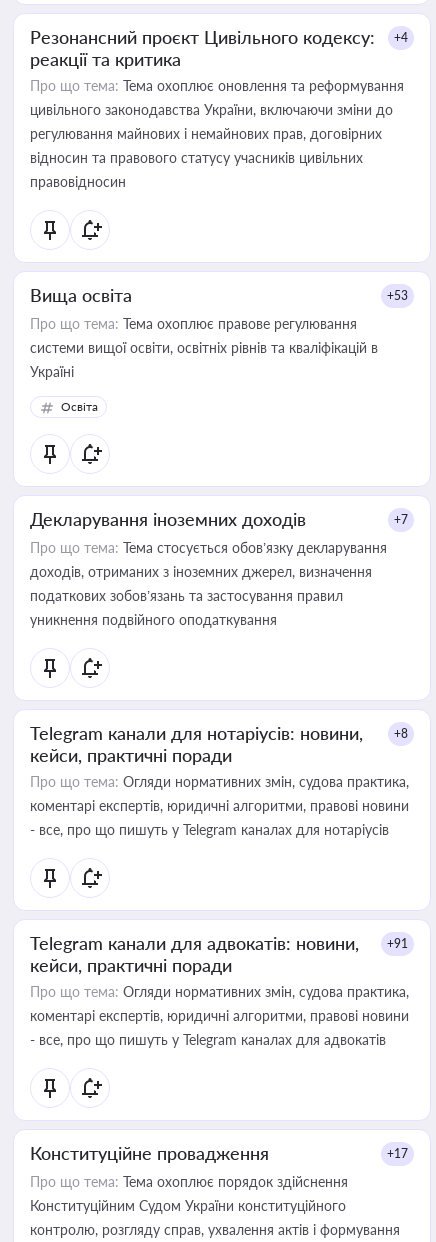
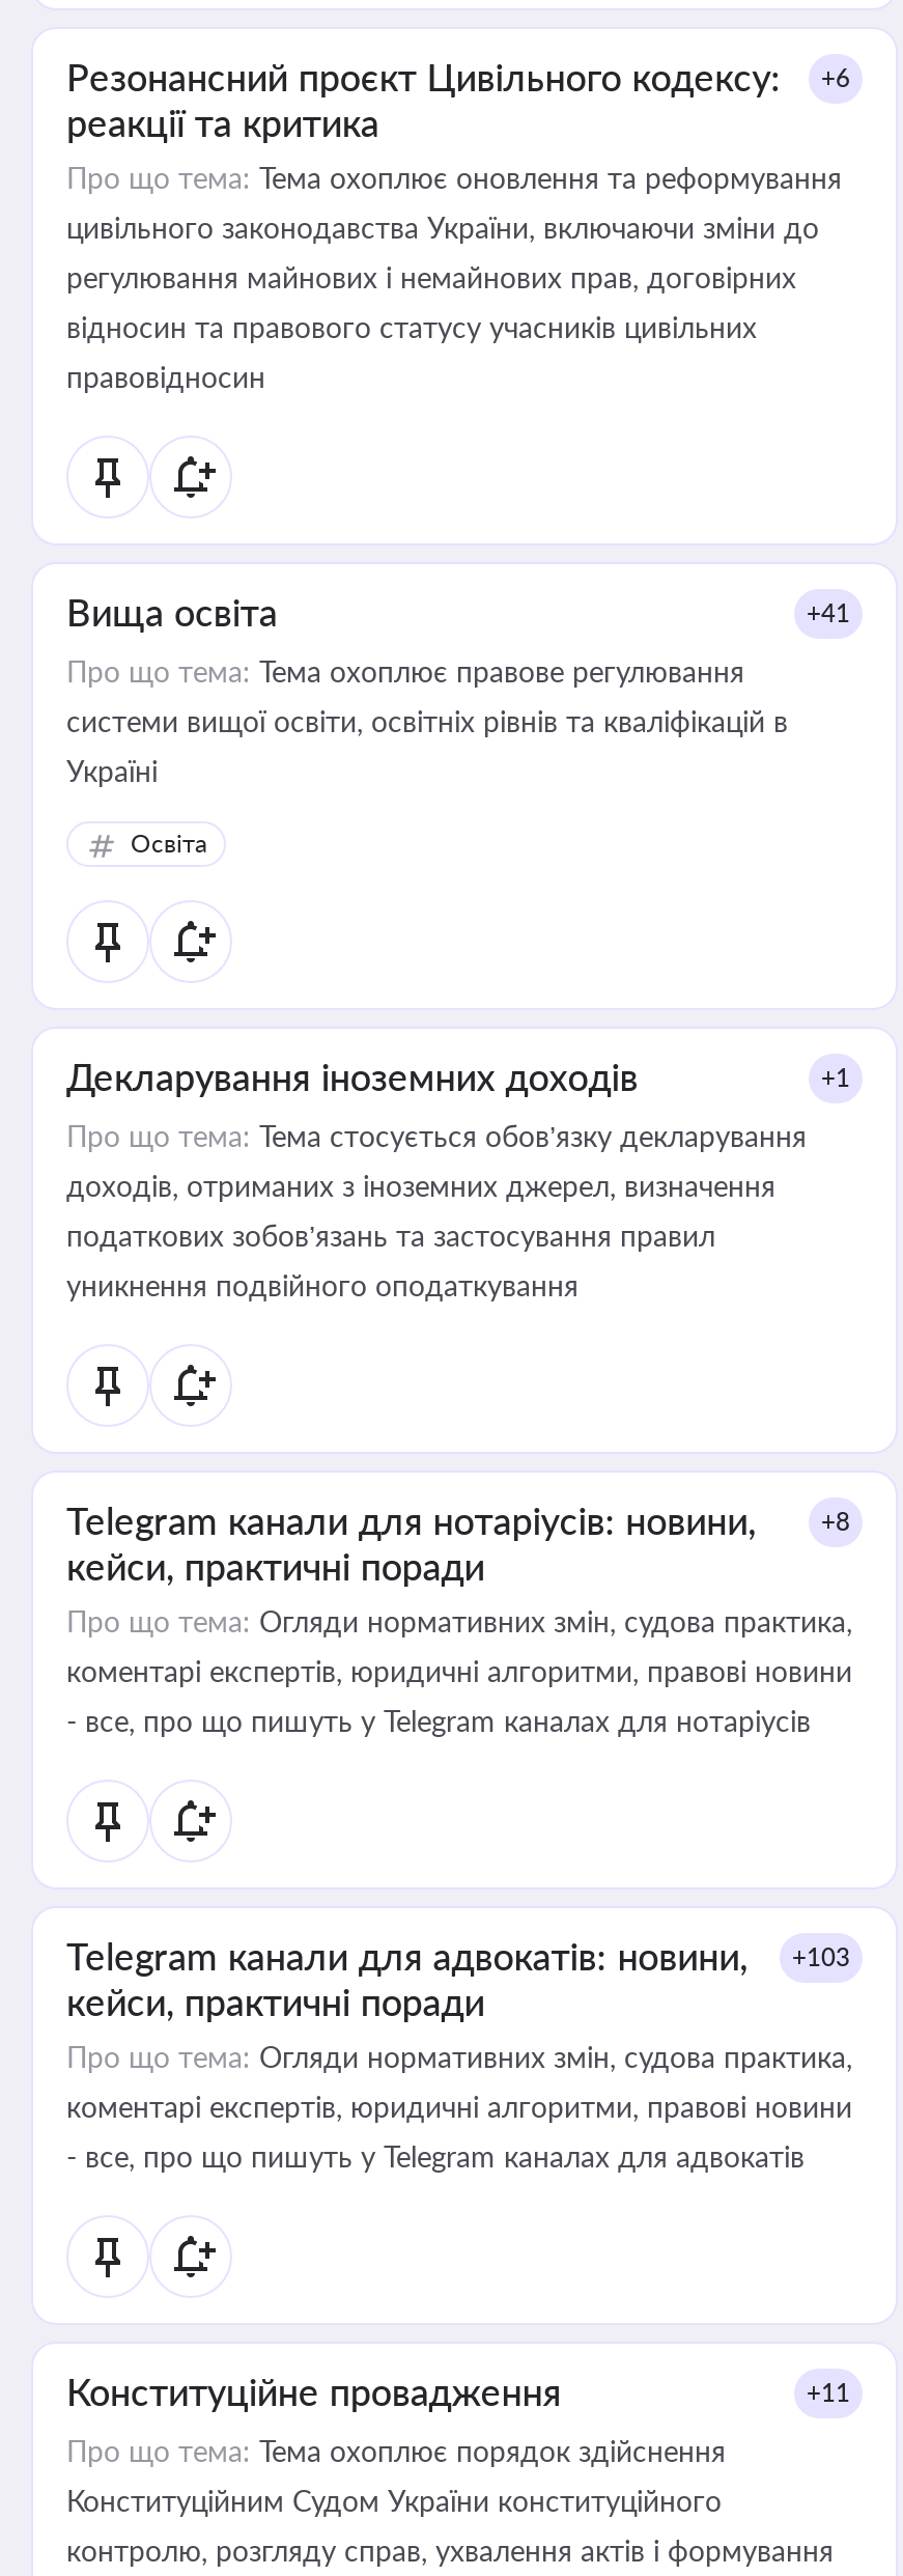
[30,26,408,48] Резонансний проєкт Цивільного кодексу: +4 -> [66,54,850,100] Резонансний проєкт Цивільного кодексу: +6
[387,288,408,303] +53 -> [807,597,850,628] +41
[394,512,408,527] +7 -> [821,1062,850,1093] +1
[30,932,408,954] Telegram канали для адвокатів: новини, +91 -> [66,1933,850,1979] Telegram канали для адвокатів: новини, +103
[387,1146,408,1161] +17 -> [807,2377,850,2408] +11

